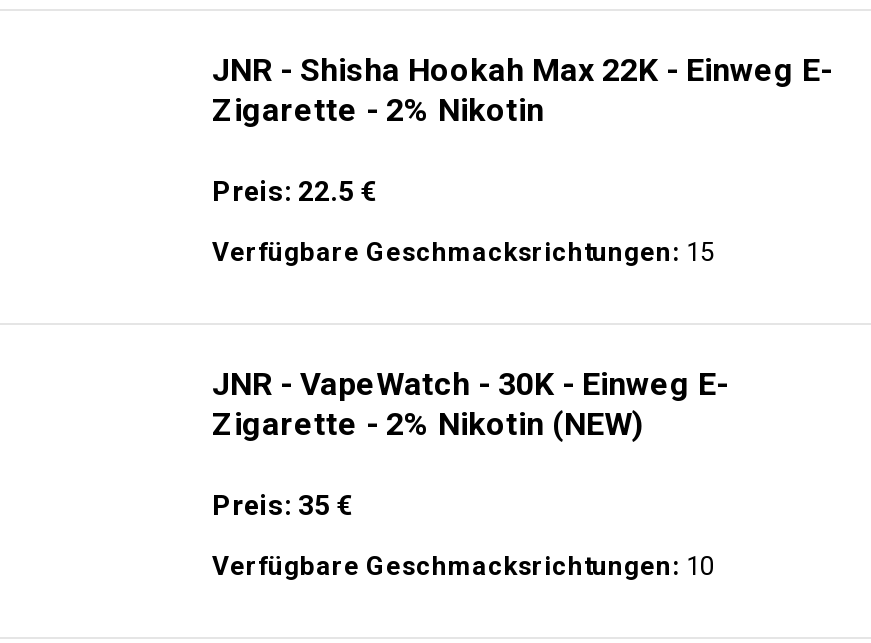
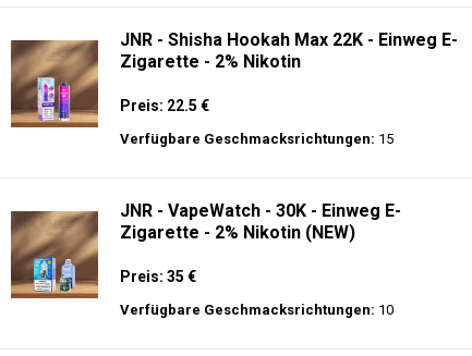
none -> [10,39,99,128] [image]
none -> [10,210,99,299] [image]

